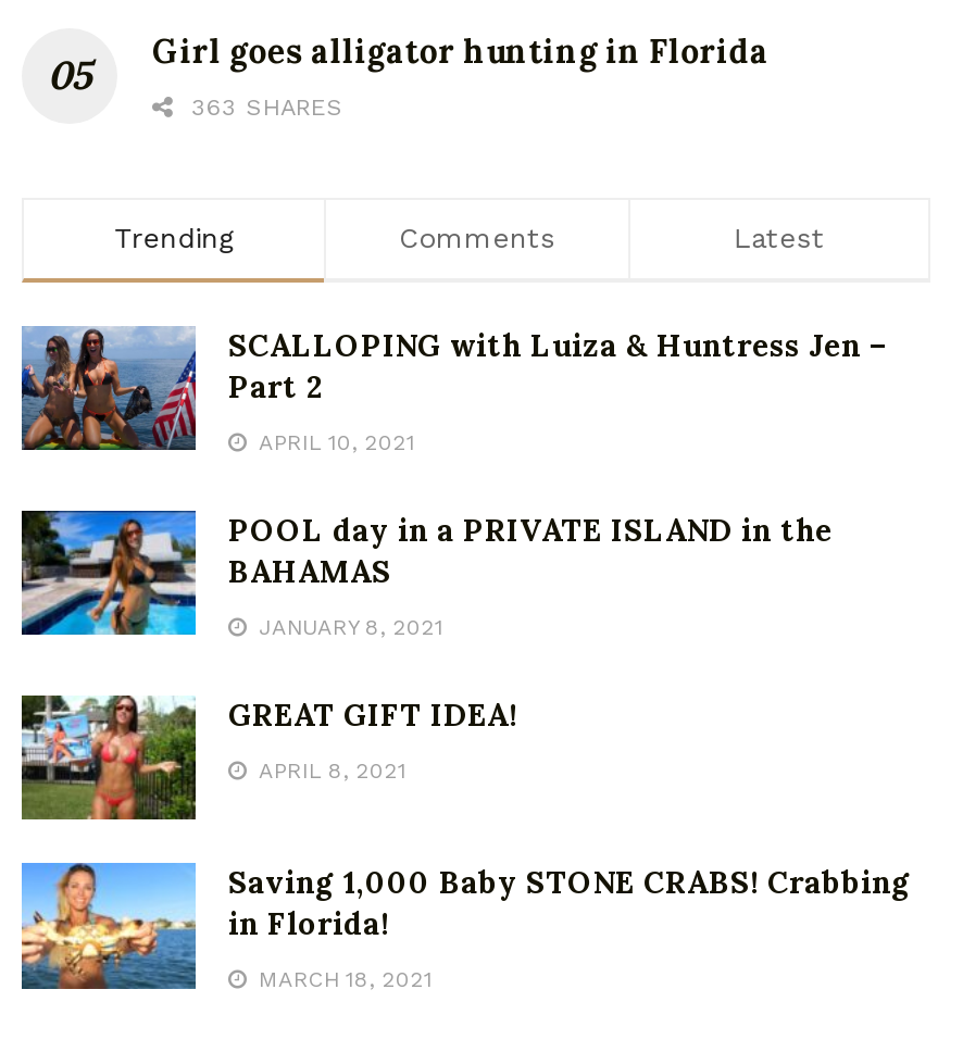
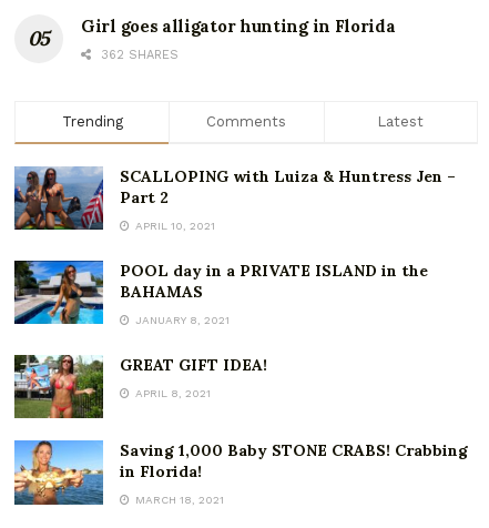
[183,94,343,122] 363 SHARES -> [96,48,179,62] 362 SHARES

